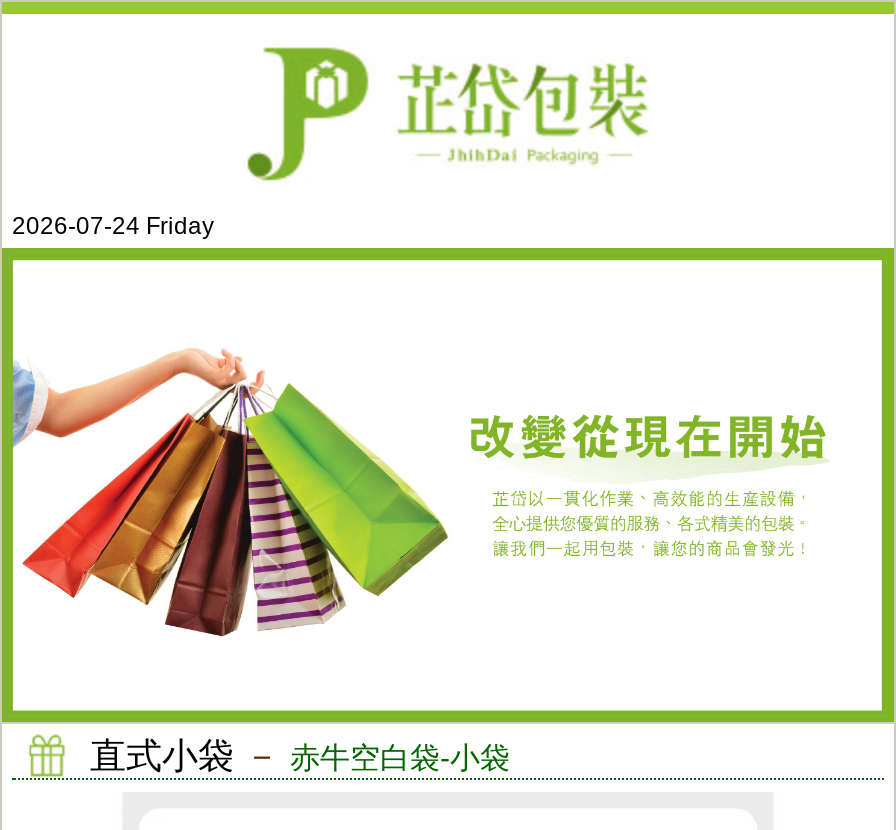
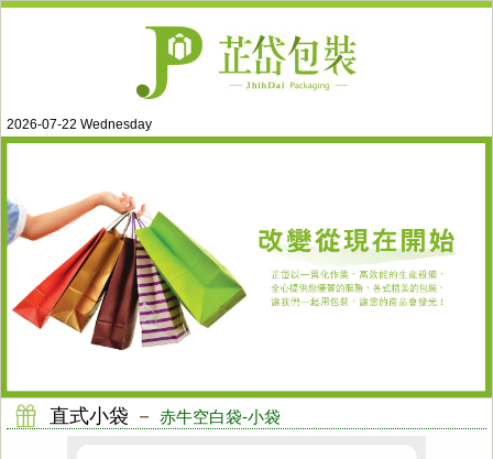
[12,212,214,240] 2026-07-24 Friday -> [7,117,152,132] 2026-07-22 Wednesday

